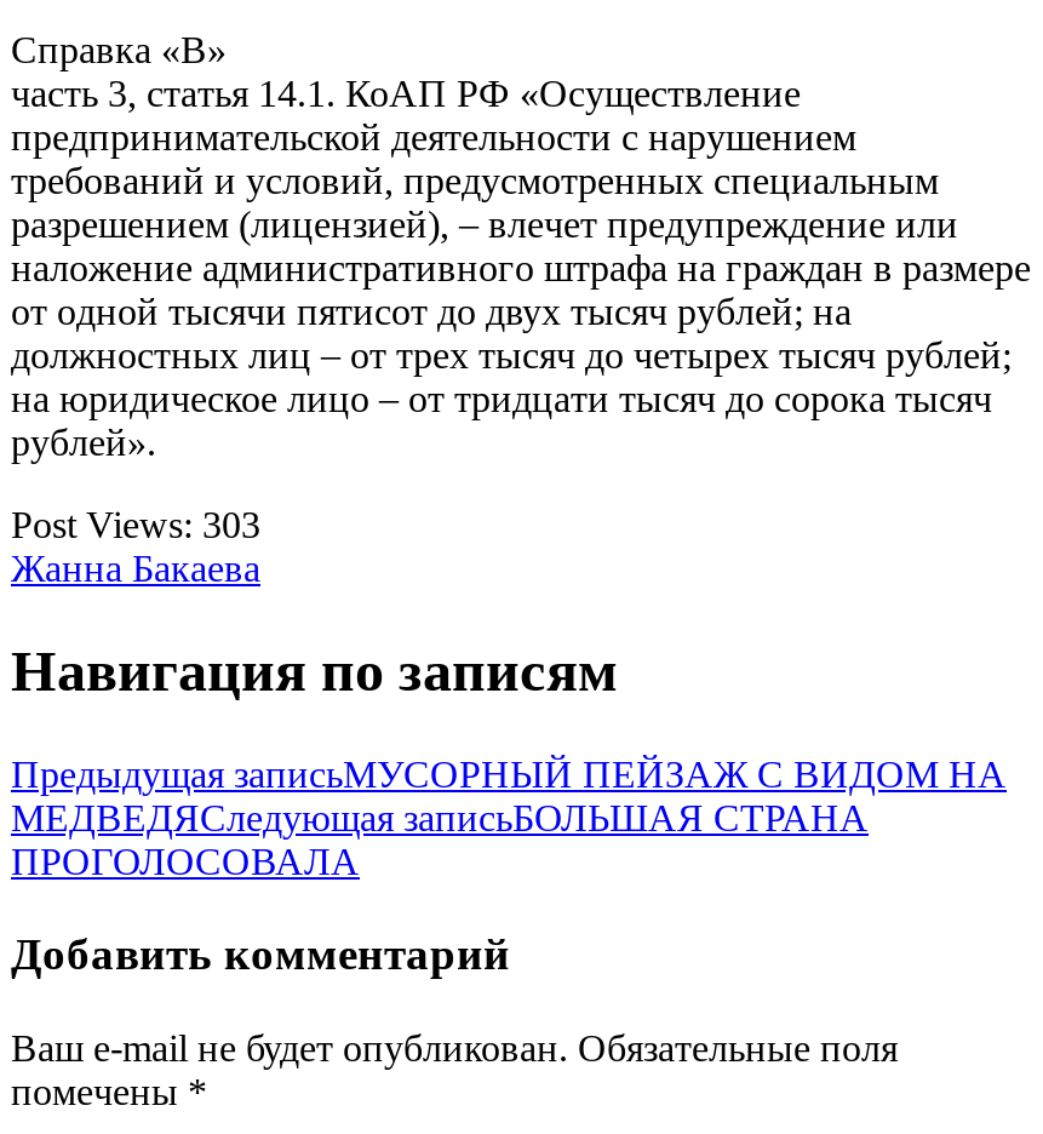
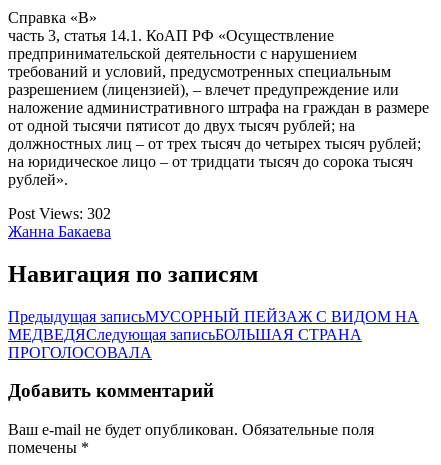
[11,504,260,545] Post Views: 303 -> [8,205,111,222] Post Views: 302

